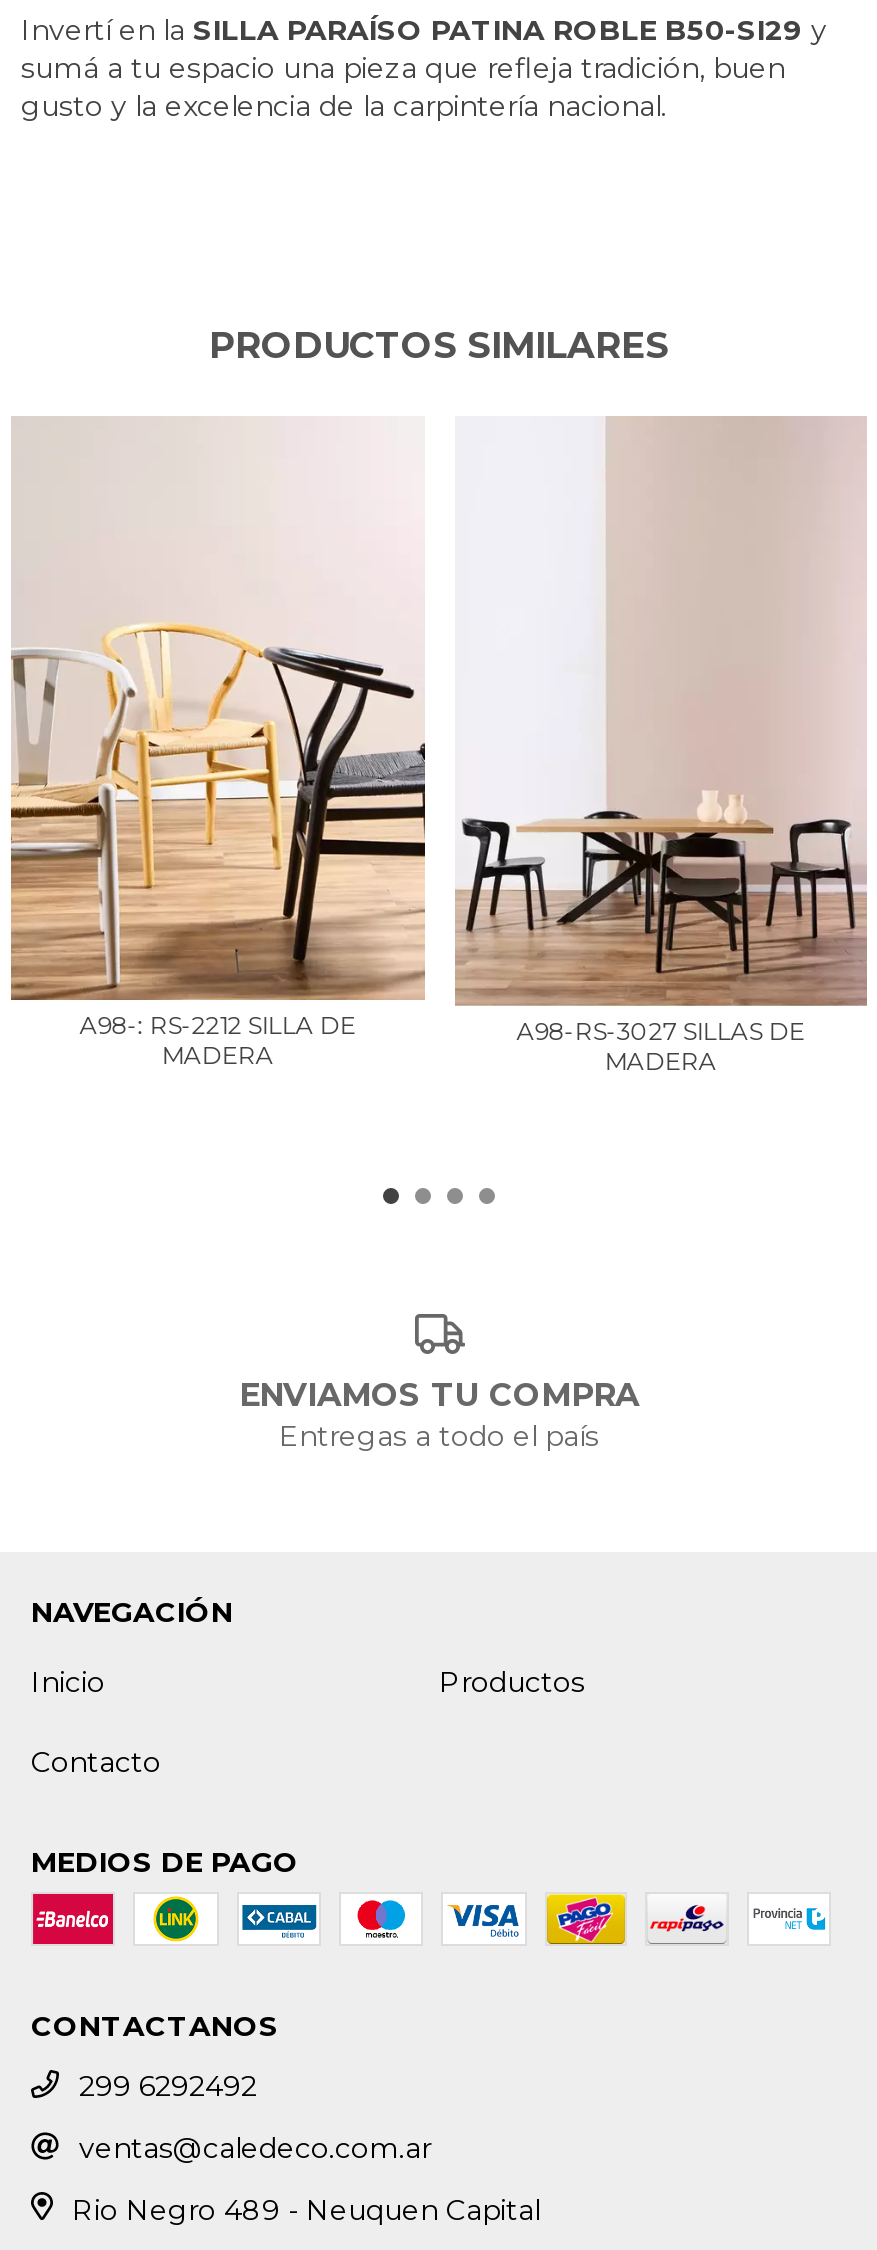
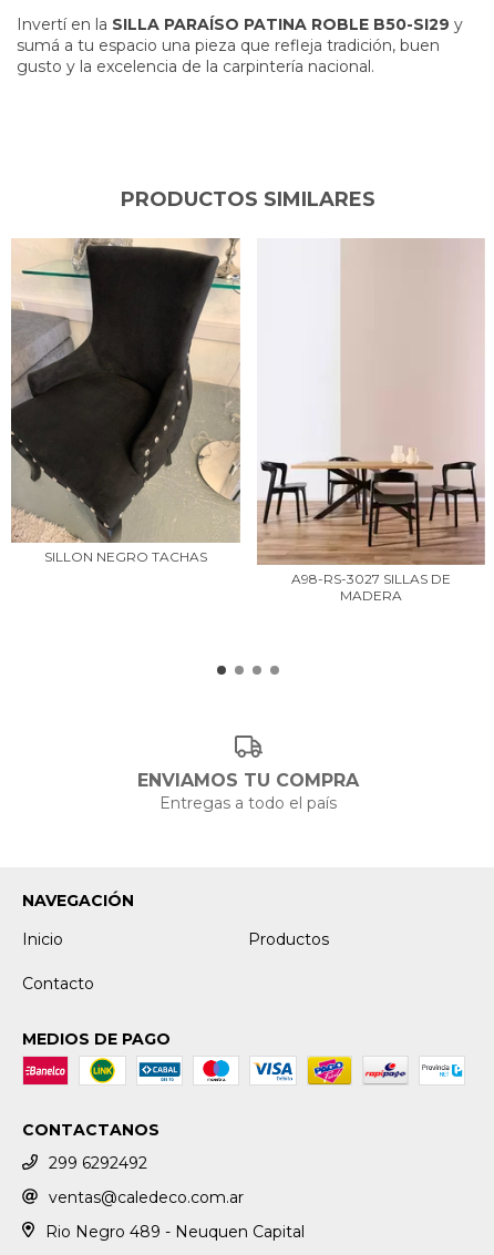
[9,416,427,1069] [image] | A98-: RS-2212 SILLA DE | MADERA -> [10,237,241,565] [image] | SILLON NEGRO TACHAS

